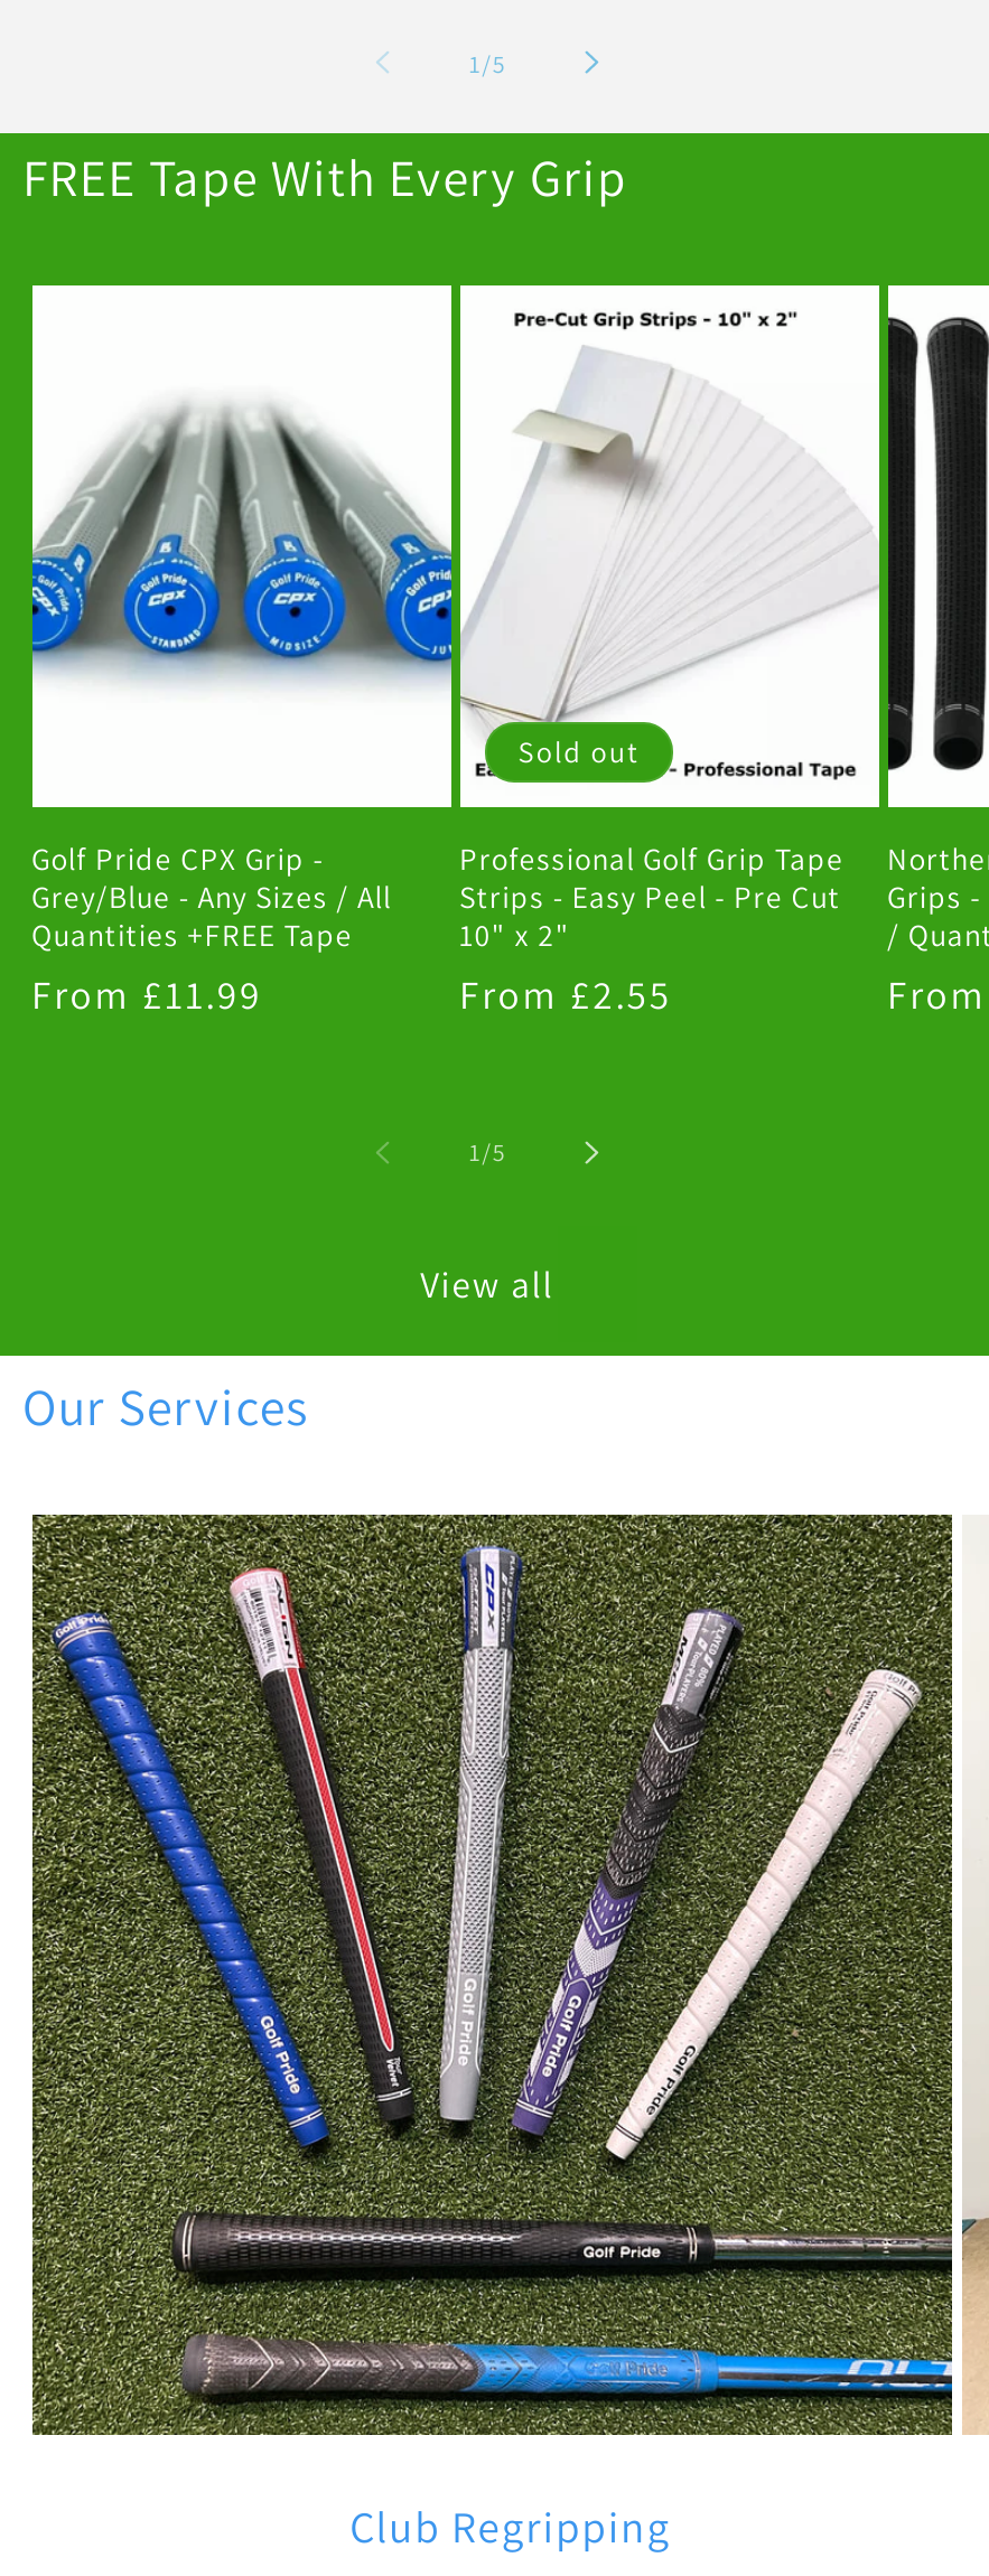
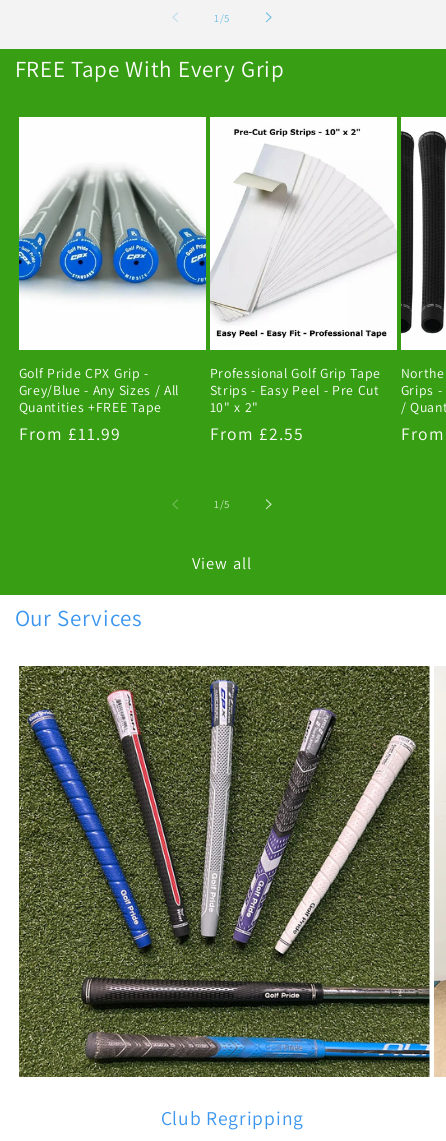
[518,733,639,771] Sold out -> none

